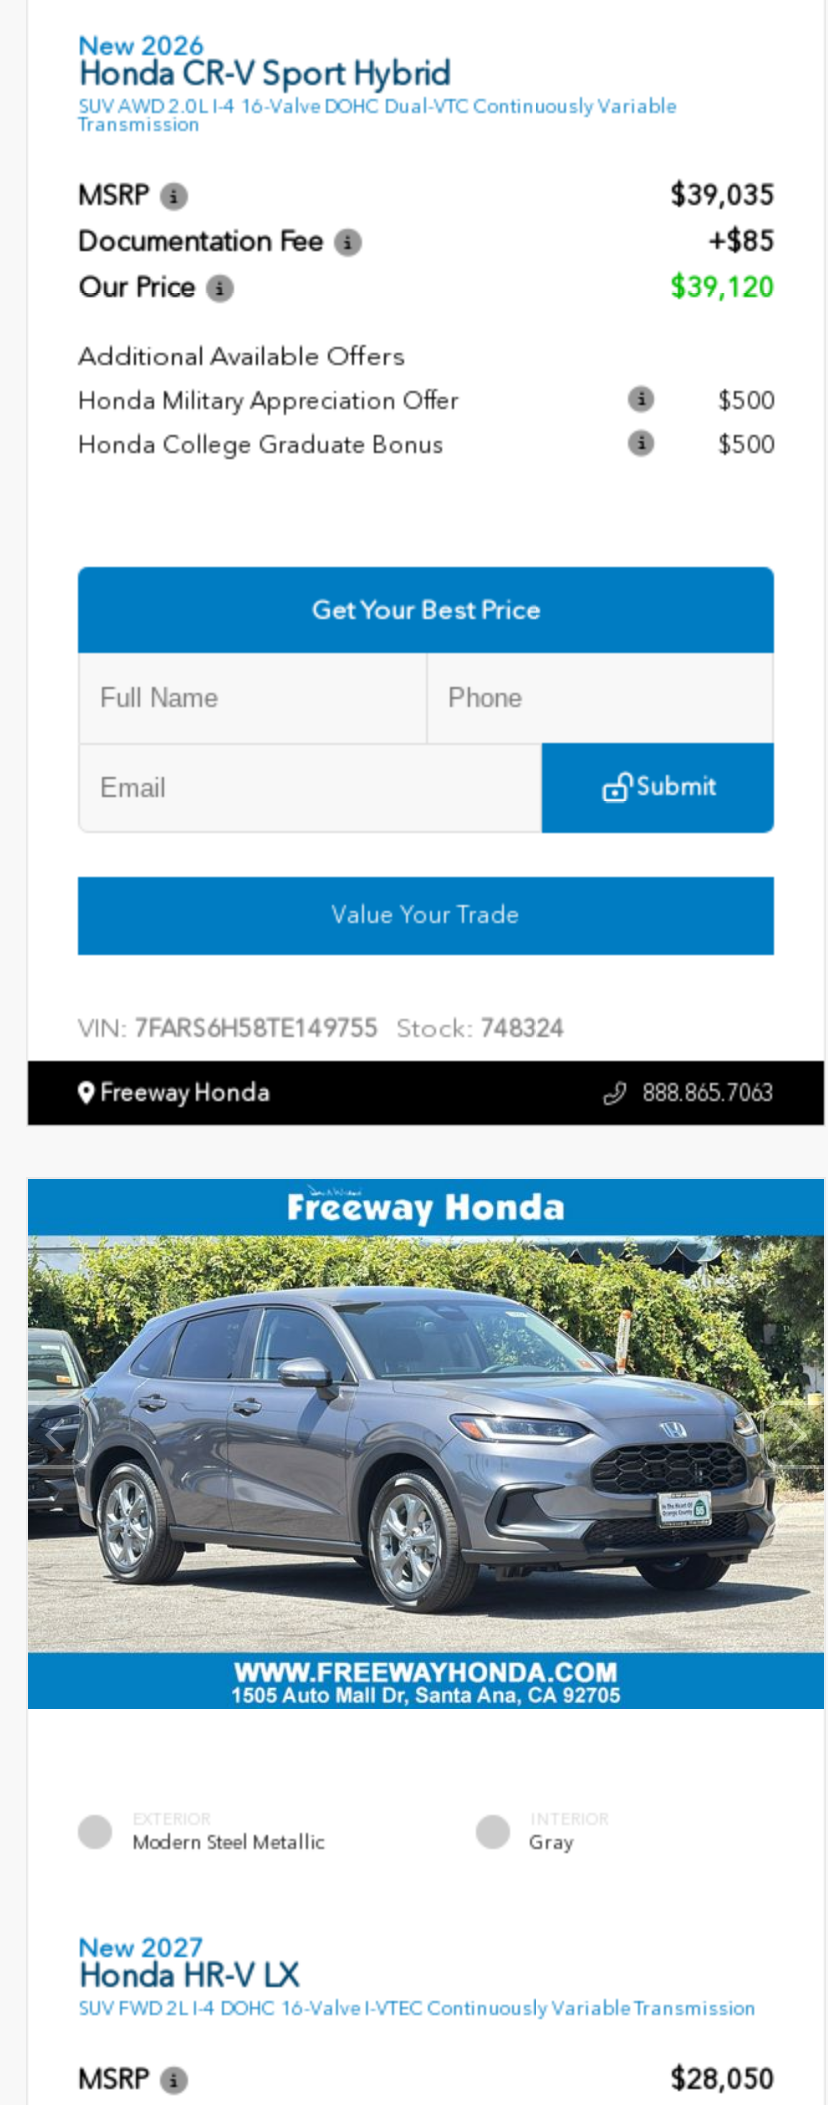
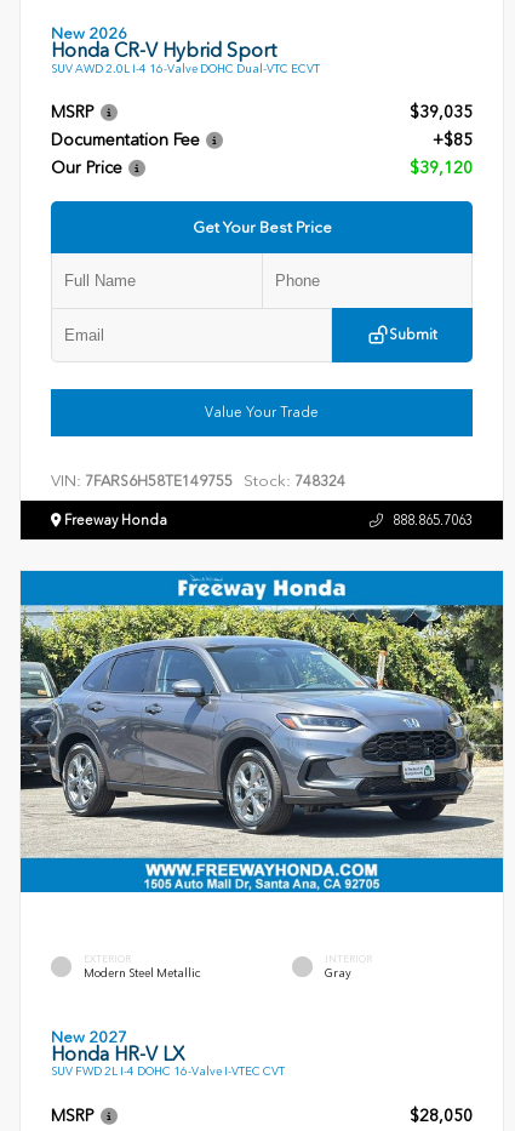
[78,53,676,134] Honda CR-V Sport Hybrid | SUV AWD 2.0L I-4 16-Valve DOHC Dual-VTC Continuously Variable | Transmission -> [51,38,320,75] Honda CR-V Hybrid Sport | SUV AWD 2.0L I-4 16-Valve DOHC Dual-VTC ECVT
[78,340,774,458] Additional Available Offers | Honda Military Appreciation Offer | $500 | Honda College Graduate Bonus | $500 -> none
[78,1996,756,2018] SUV FWD 2L I-4 DOHC 16-Valve I-VTEC Continuously Variable Transmission -> [51,1065,285,1079] SUV FWD 2L I-4 DOHC 16-Valve I-VTEC CVT

